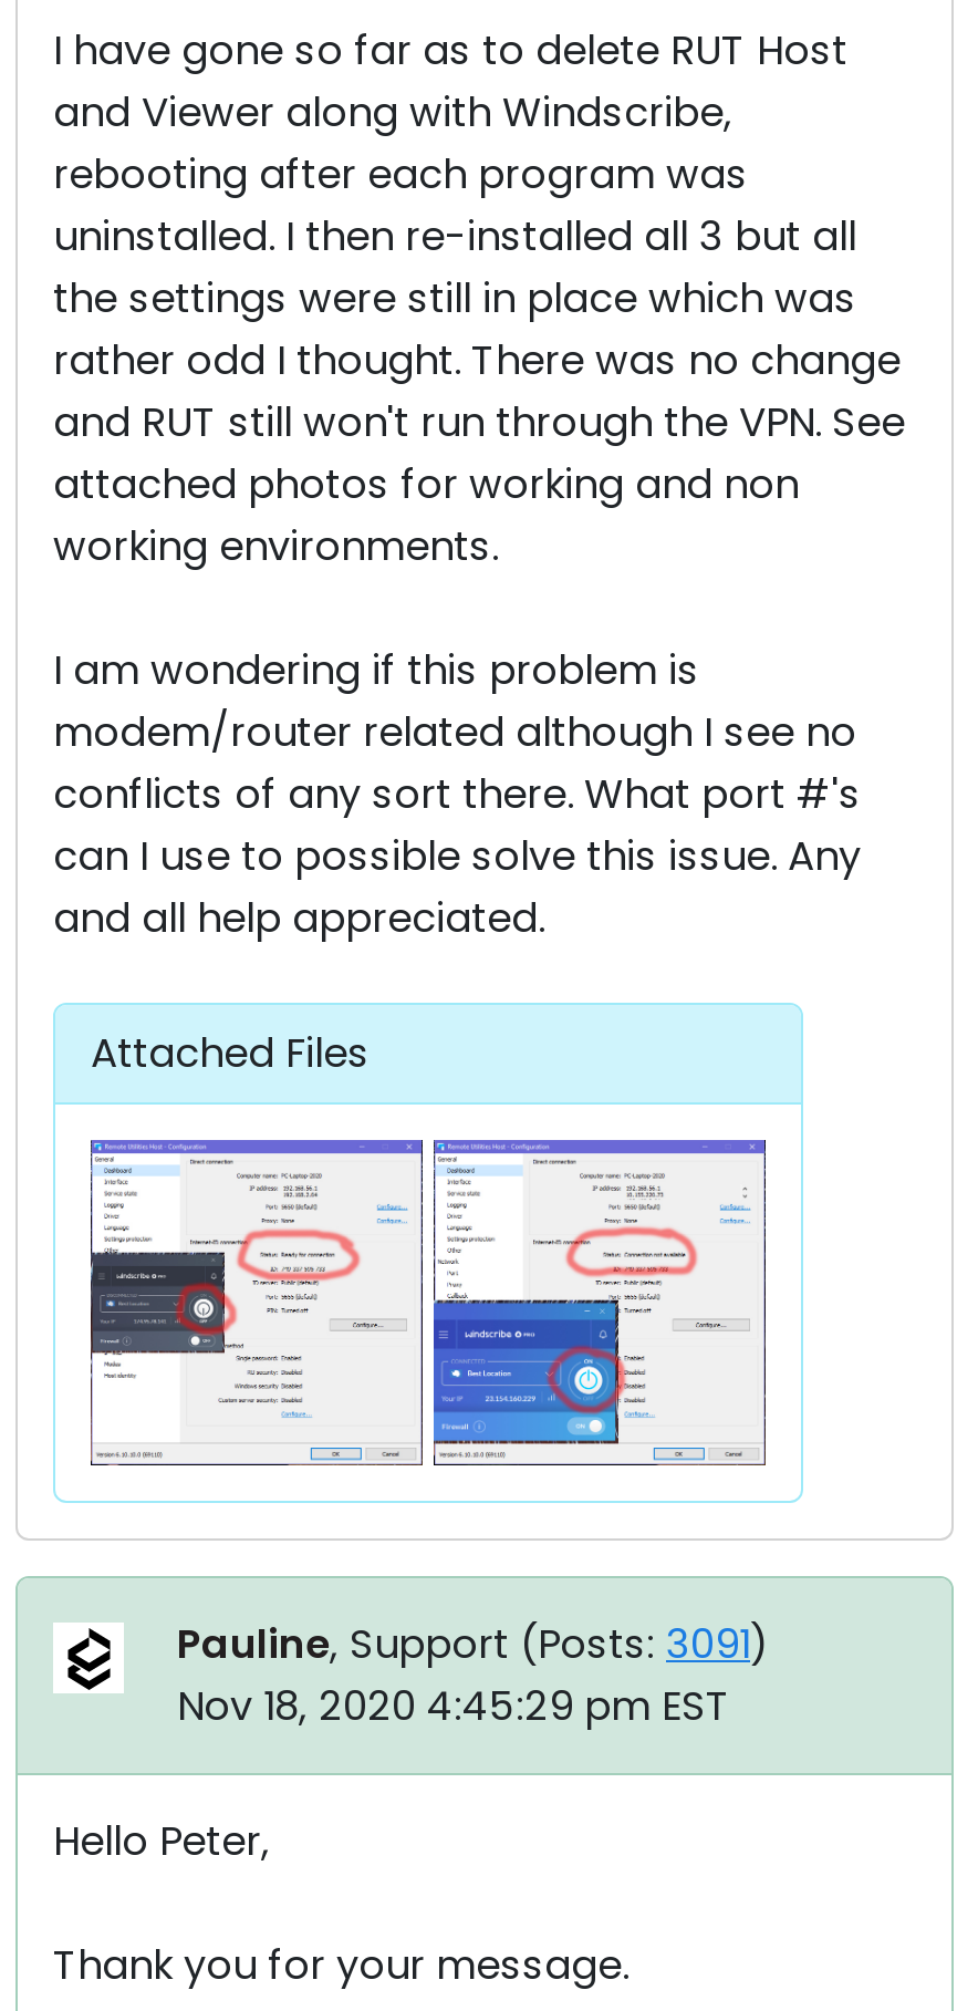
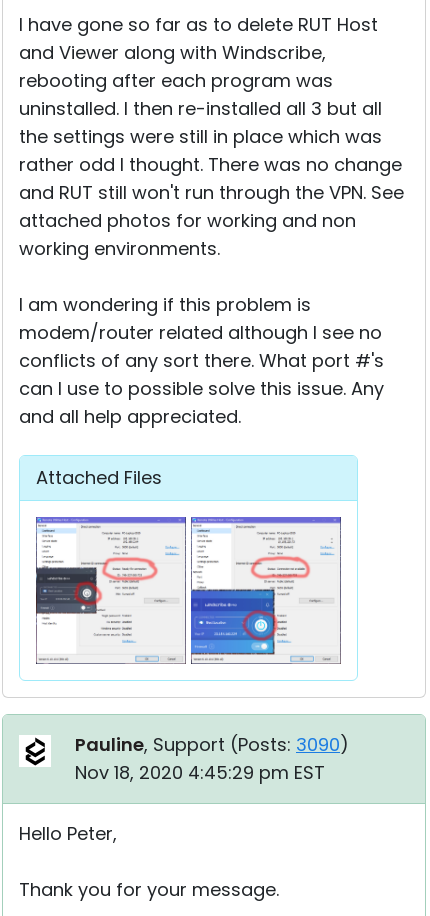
[177,1617,770,1672] Pauline, Support (Posts: 3091) -> [75,732,349,757] Pauline, Support (Posts: 3090)

